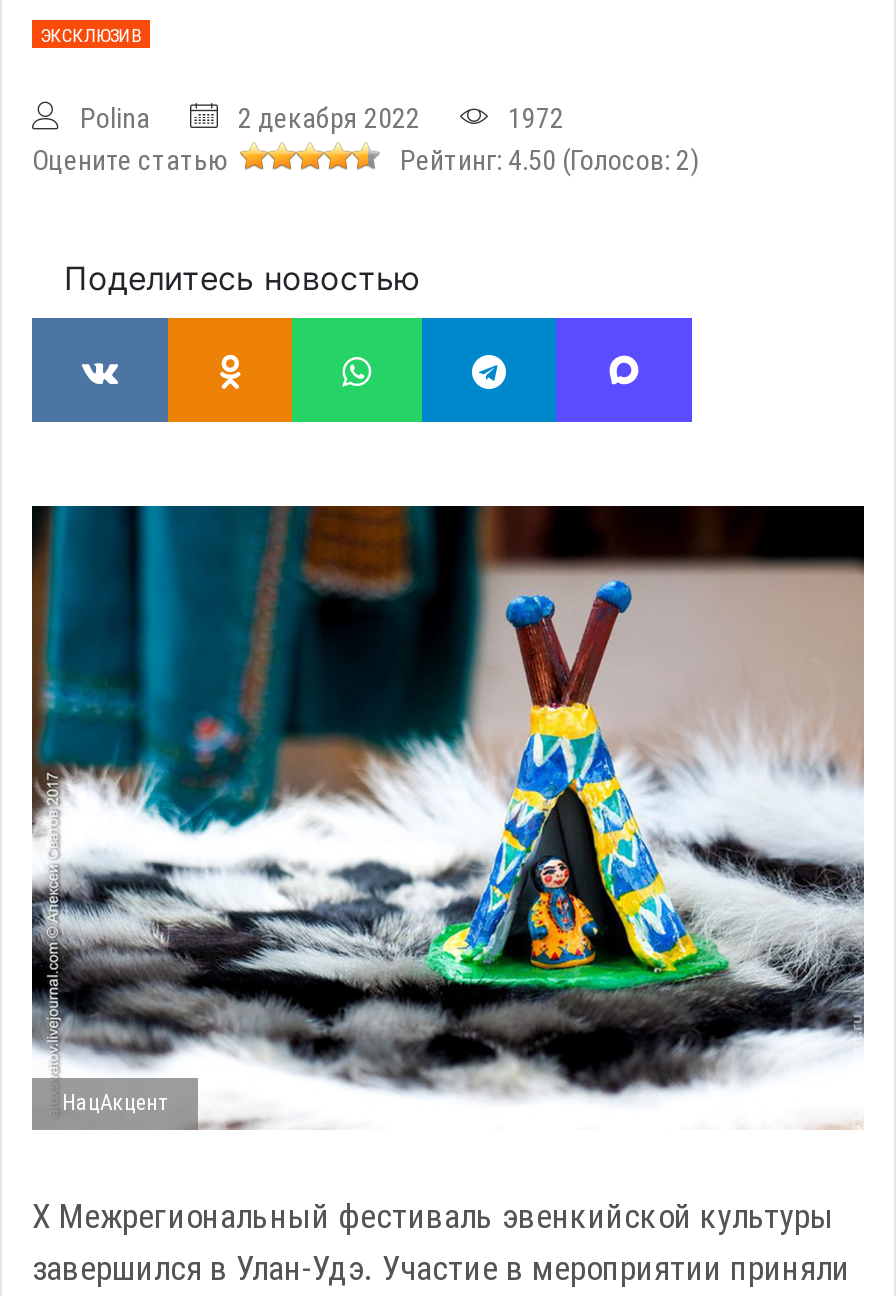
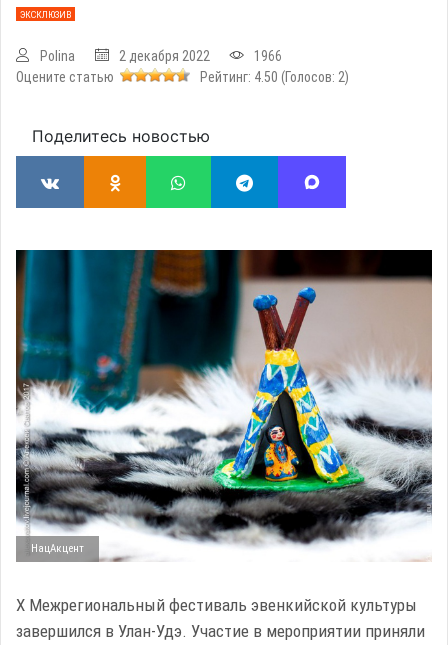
[508,102,564,134] 1972 -> [254,48,282,64] 1966

